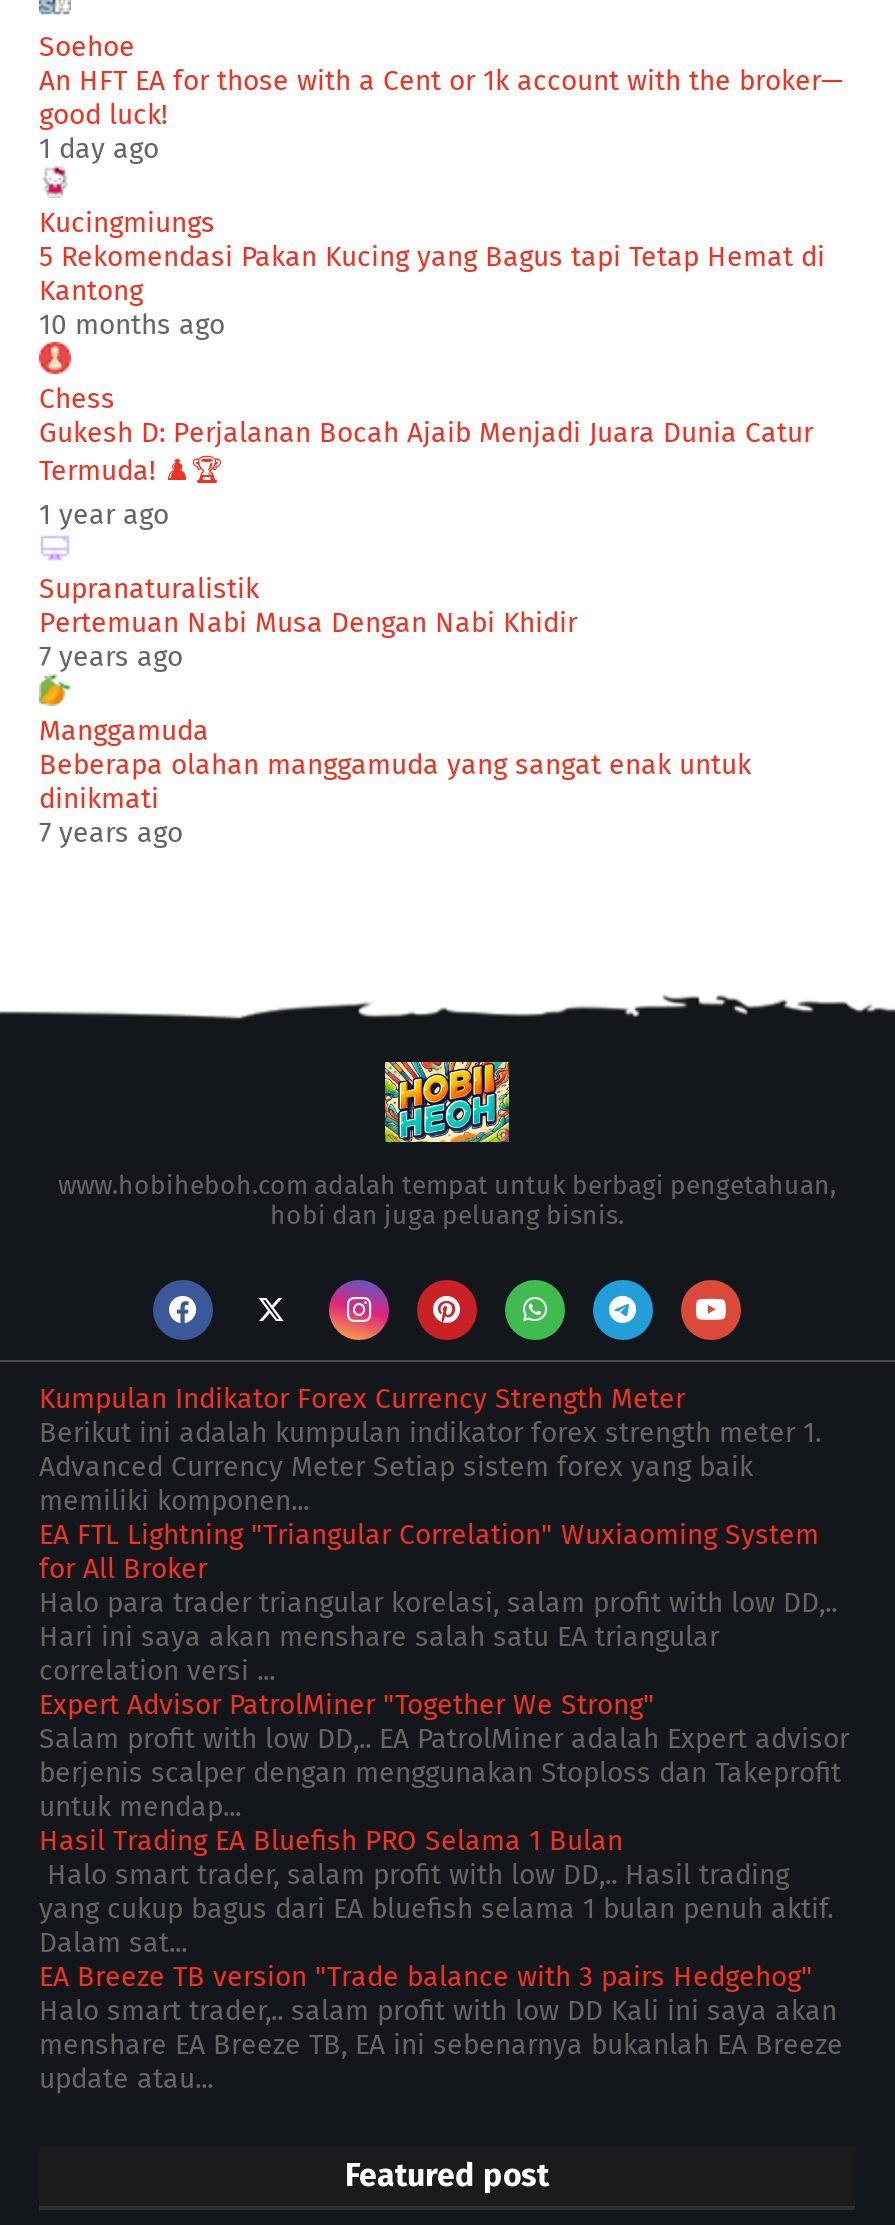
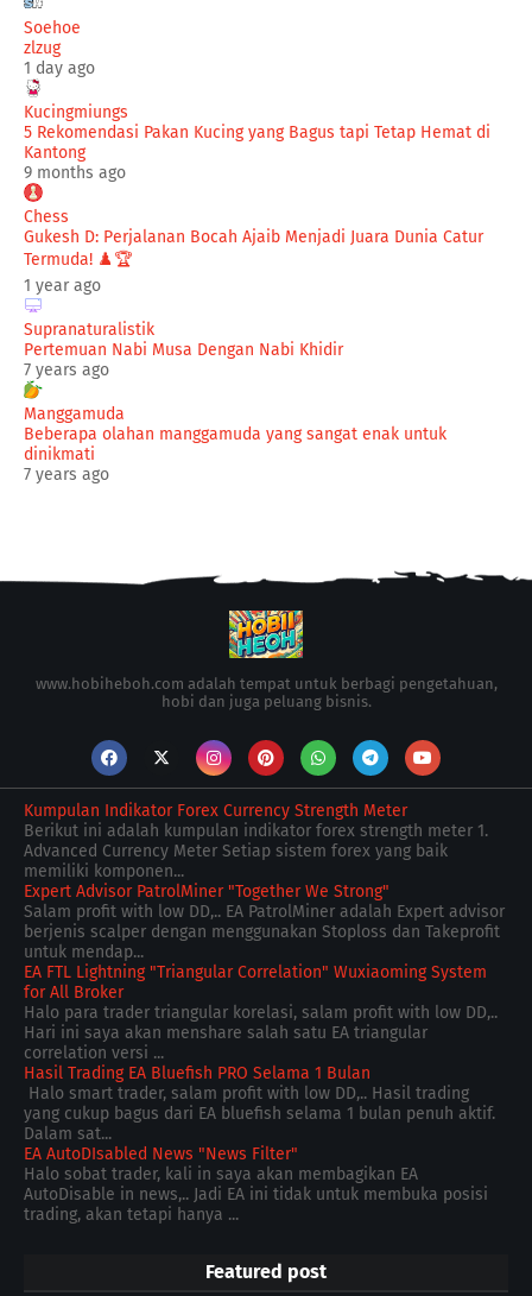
[39,64,843,132] An HFT EA for those with a Cent or 1k account with the broker— | good luck! -> [24,38,61,58] zlzug
[39,308,225,342] 10 months ago -> [24,163,126,183] 9 months ago
moved [39,1518,837,1688] -> [24,962,498,1063]: EA FTL Lightning "Triangular Correlation" Wuxiaoming System | for All Broker | Halo para trader triangular korelasi, salam profit with low DD,.. | Hari ini saya akan menshare salah satu EA triangular | correlation versi ...
moved [39,1688,849,1824] -> [24,881,505,962]: Expert Advisor PatrolMiner "Together We Strong" | Salam profit with low DD,.. EA PatrolMiner adalah Expert advisor | berjenis scalper dengan menggunakan Stoploss dan Takeprofit | untuk mendap...
[39,1960,843,2096] EA Breeze TB version "Trade balance with 3 pairs Hedgehog" | Halo smart trader,.. salam profit with low DD Kali ini saya akan | menshare EA Breeze TB, EA ini sebenarnya bukanlah EA Breeze | update atau... -> [24,1144,488,1225] EA AutoDIsabled News "News Filter" | Halo sobat trader, kali in saya akan membagikan EA | AutoDisable in news,.. Jadi EA ini tidak untuk membuka posisi | trading, akan tetapi hanya ...

